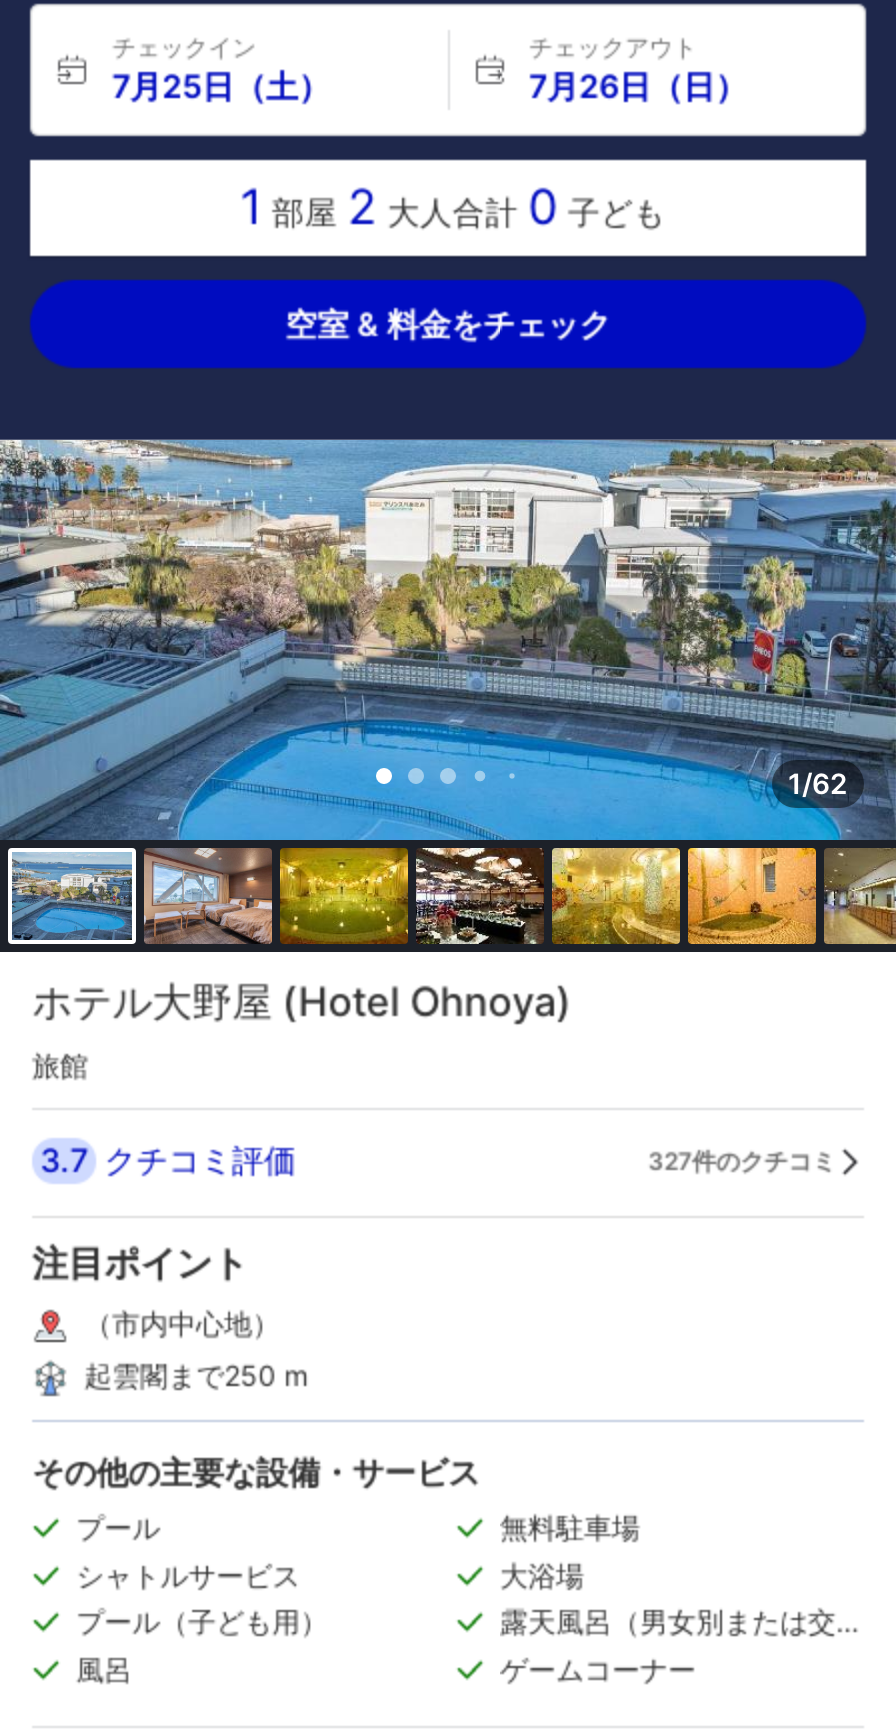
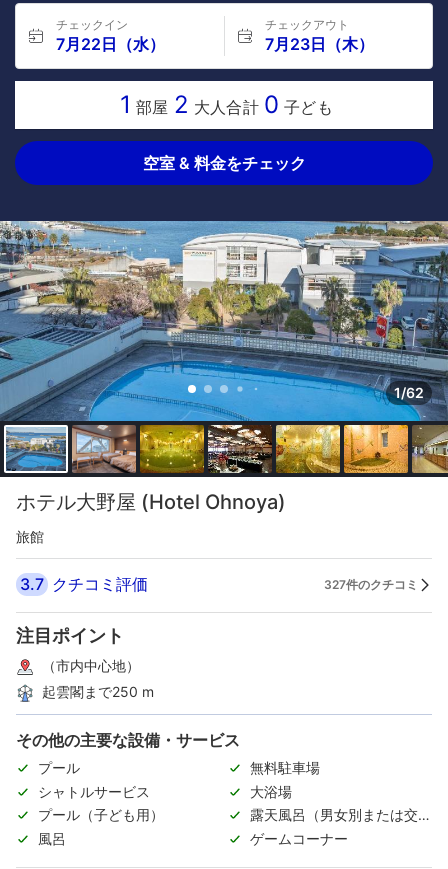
[112,66,330,106] 7月25日（土） -> [56,34,165,54] 7月22日（水）
[529,66,747,106] 7月26日（日） -> [264,34,373,54] 7月23日（木）

